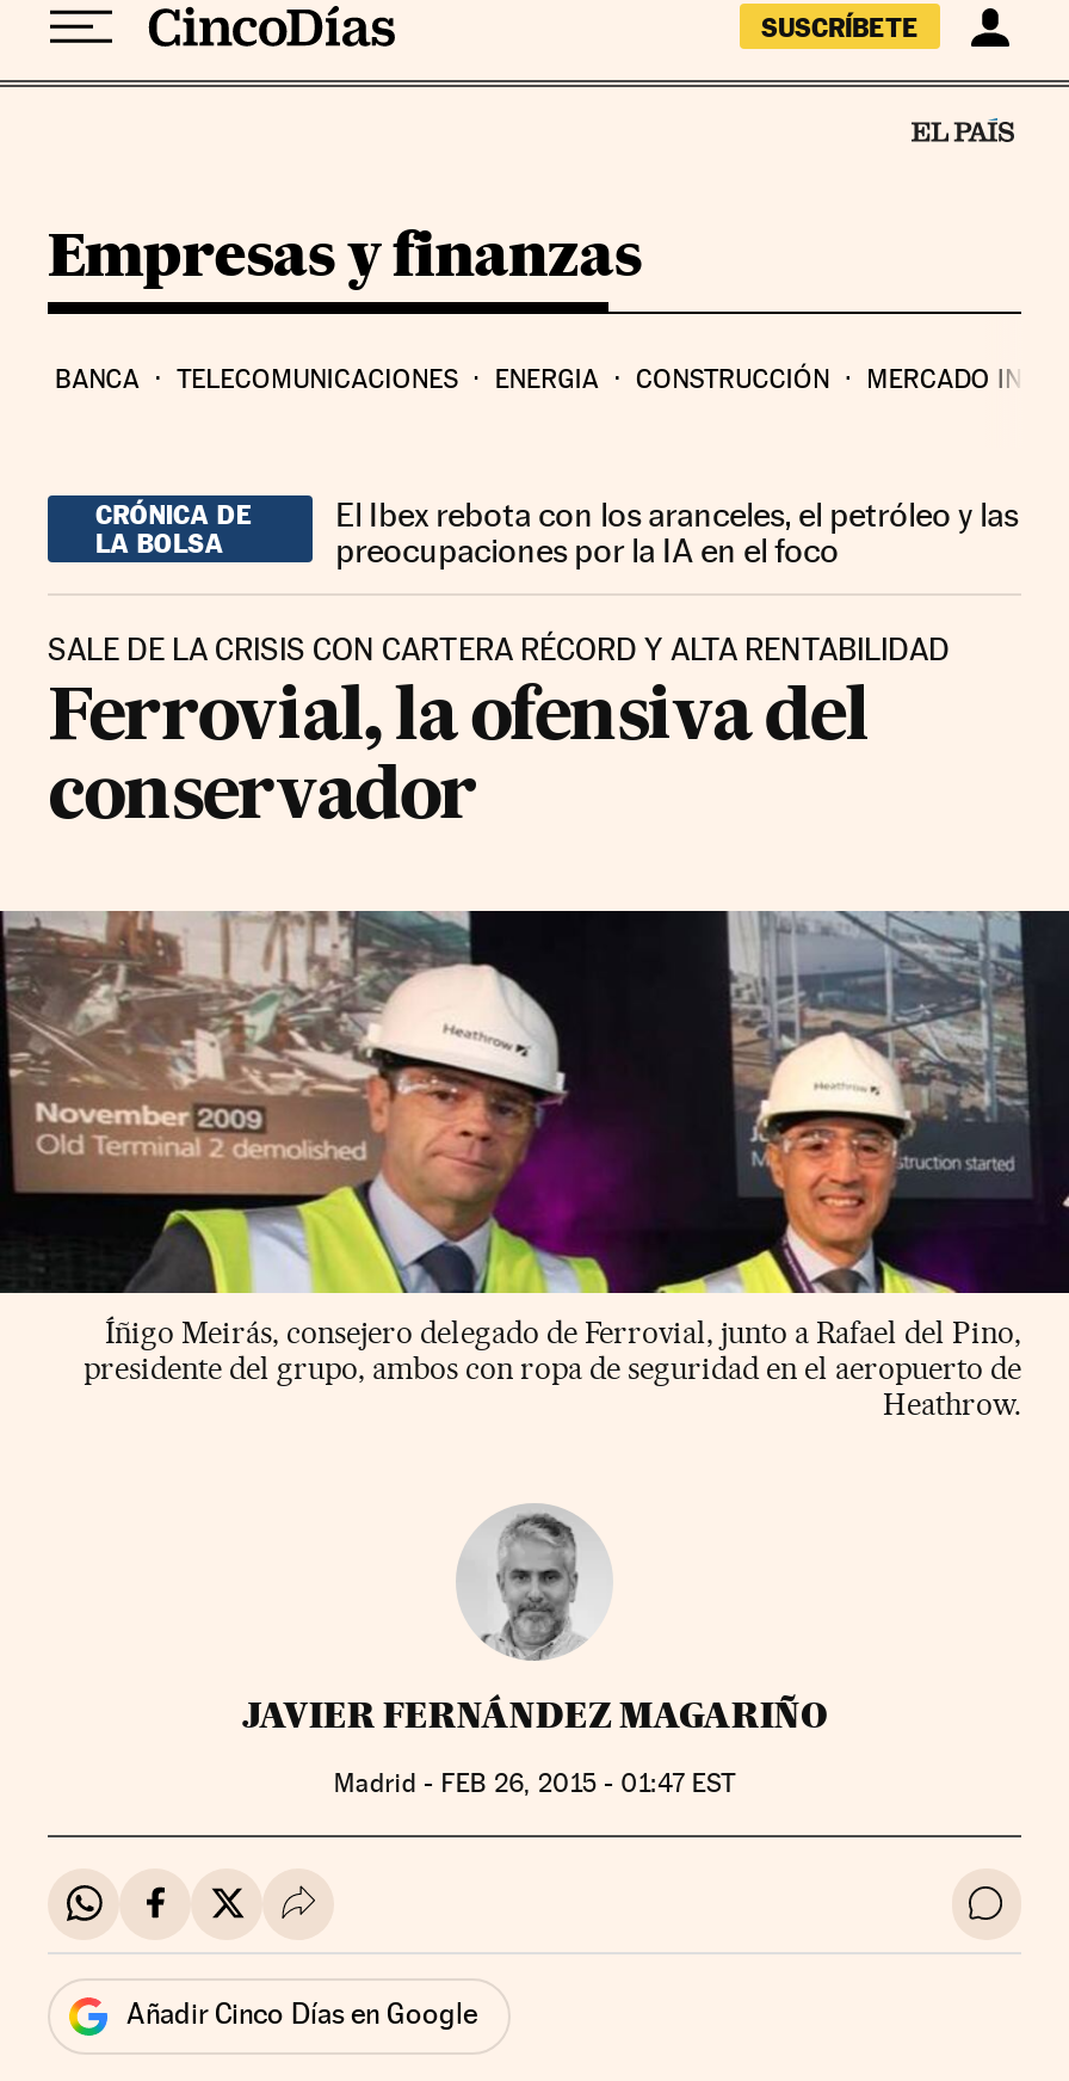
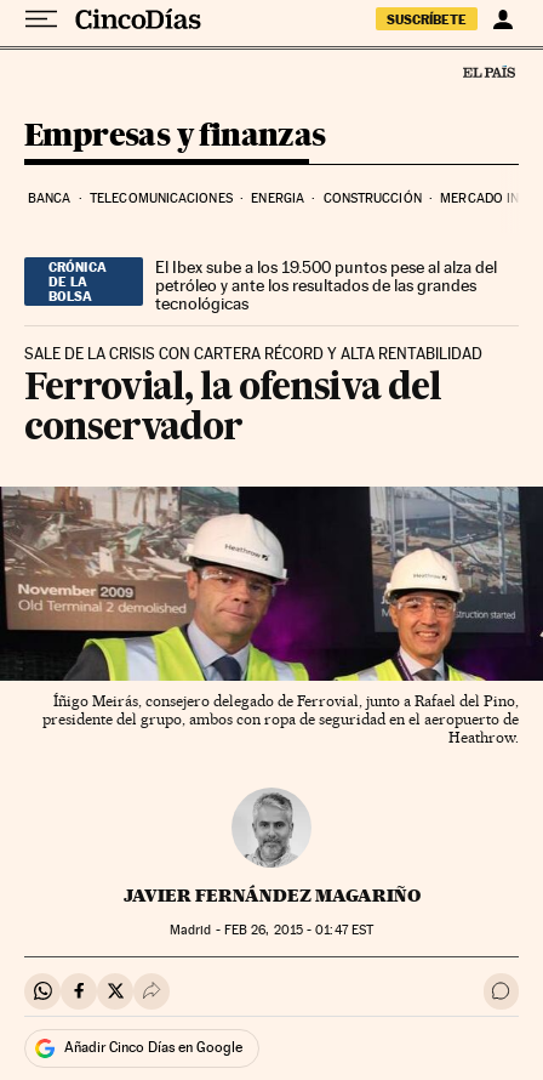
[335,495,1018,569] El Ibex rebota con los aranceles, el petróleo y las | preocupaciones por la IA en el foco -> [156,257,497,313] El Ibex sube a los 19.500 puntos pese al alza del | petróleo y ante los resultados de las grandes | tecnológicas

